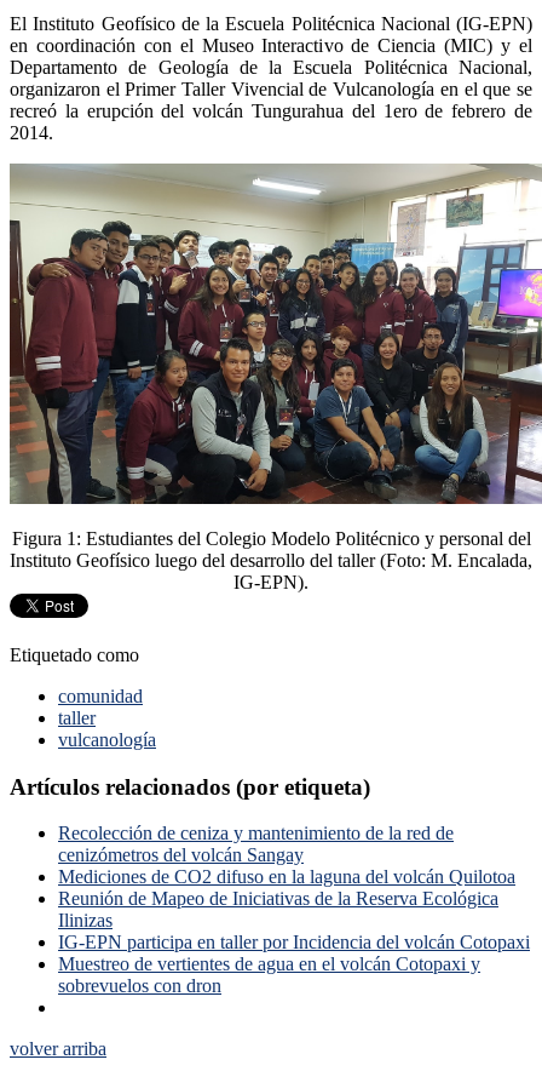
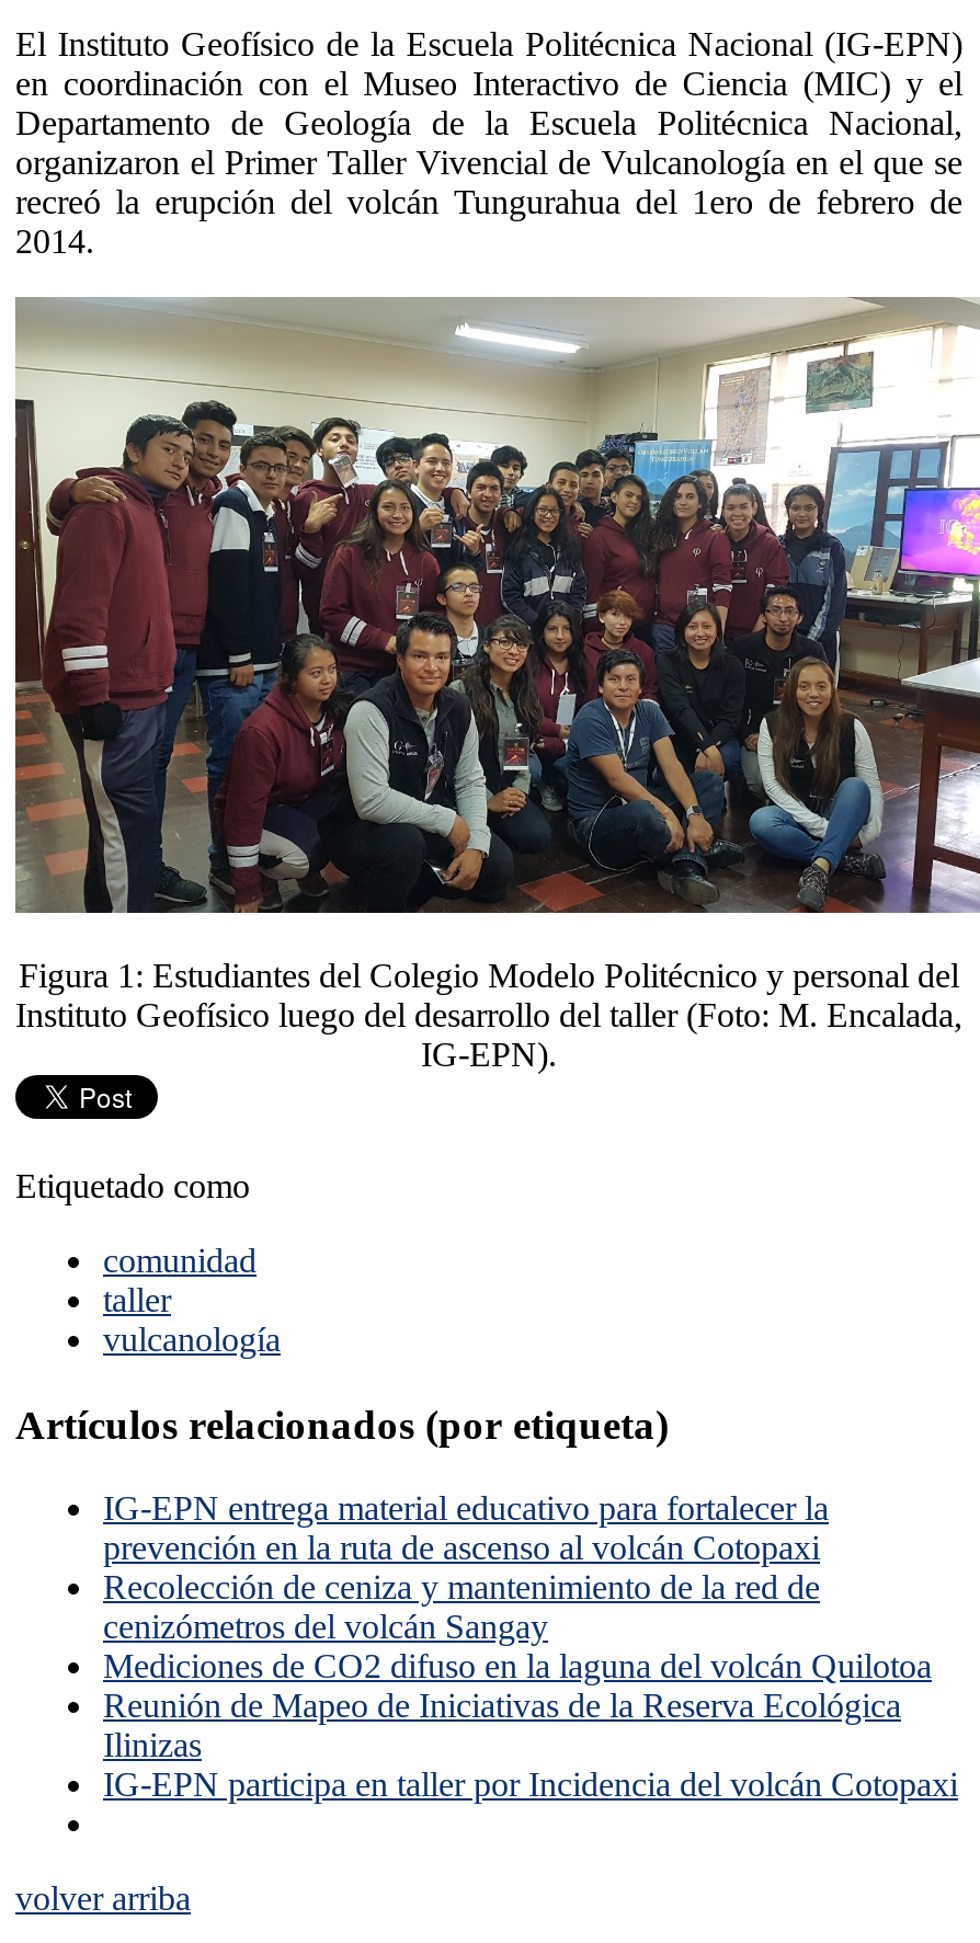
none -> [103,1490,829,1567] IG-EPN entrega material educativo para fortalecer la | prevención en la ruta de ascenso al volcán Cotopaxi
moved [58,823,530,953] -> [103,1569,958,1804]: Recolección de ceniza y mantenimiento de la red de | cenizómetros del volcán Sangay | Mediciones de CO2 difuso en la laguna del volcán Quilotoa | Reunión de Mapeo de Iniciativas de la Reserva Ecológica | Ilinizas | IG-EPN participa en taller por Incidencia del volcán Cotopaxi
[58,954,480,996] Muestreo de vertientes de agua en el volcán Cotopaxi y | sobrevuelos con dron -> none

